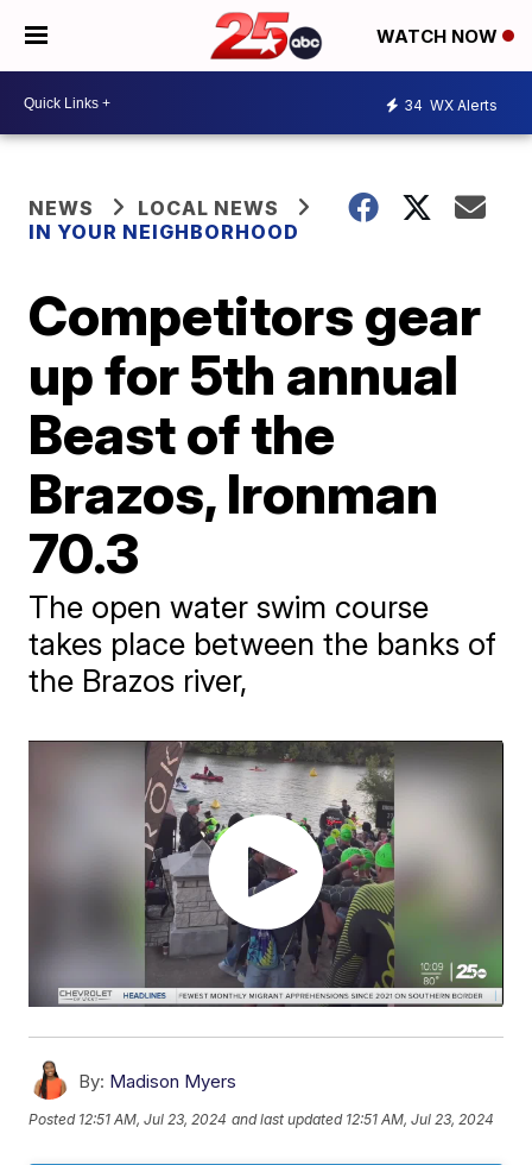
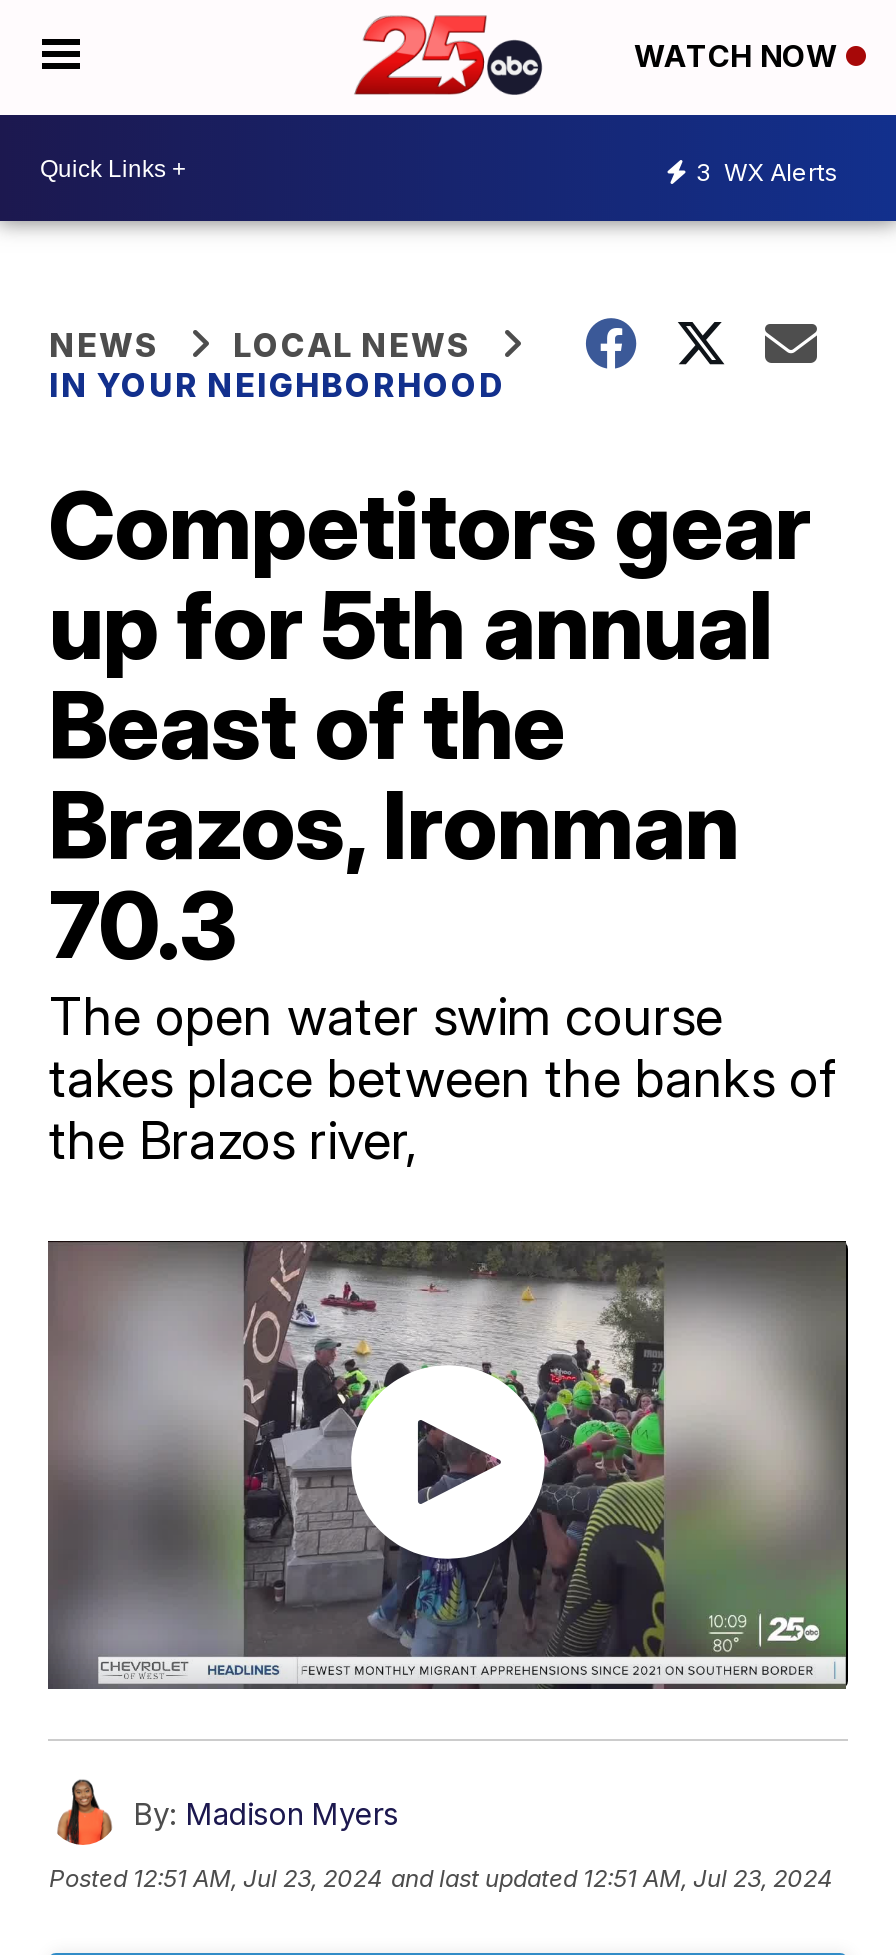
[404,96,498,114] 34 WX Alerts -> [696,156,838,186] 3 WX Alerts

